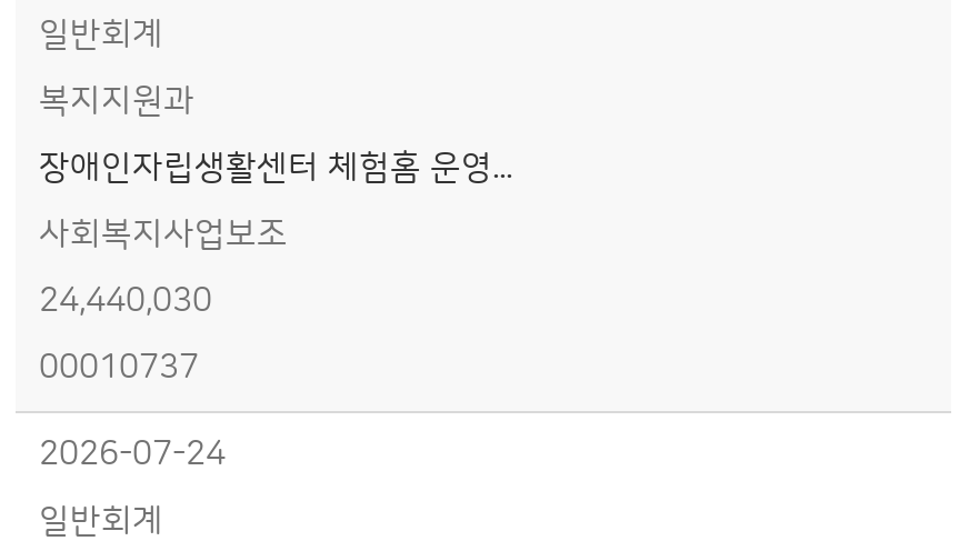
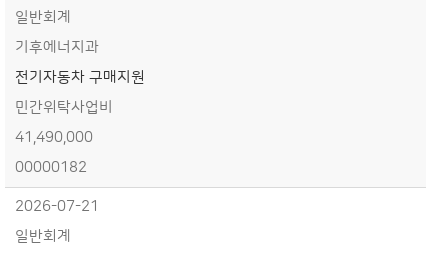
[39,82,194,120] 복지지원과 -> [15,39,99,56] 기후에너지과
[39,149,512,187] 장애인자립생활센터 체험홈 운영... -> [15,69,145,86] 전기자동차 구매지원
[39,216,288,253] 사회복지사업보조 -> [15,99,113,116] 민간위탁사업비
[39,282,212,320] 24,440,030 -> [15,129,93,146] 41,490,000
[39,349,199,387] 00010737 -> [15,159,87,176] 00000182
[39,435,225,473] 2026-07-24 -> [15,198,99,215] 2026-07-21

